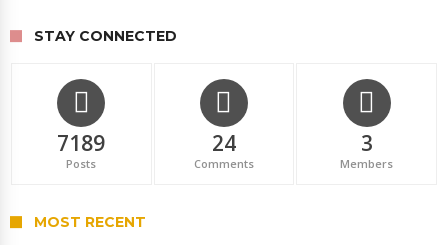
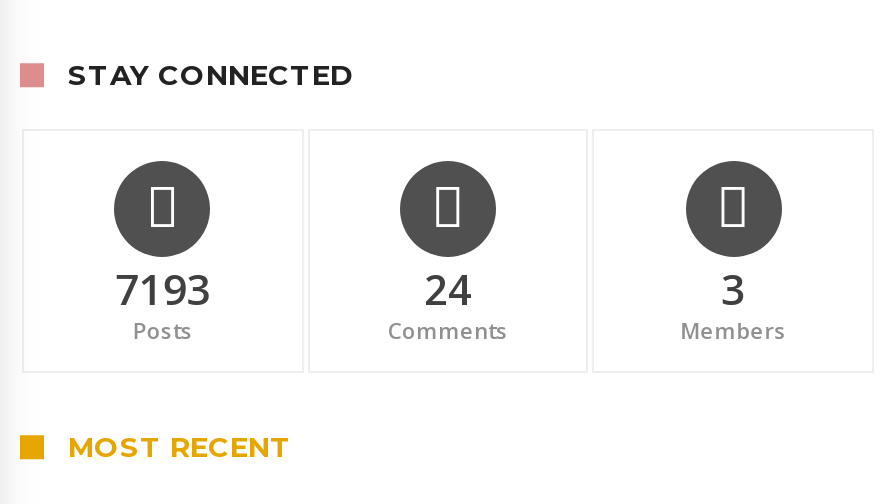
[57,129,105,157] 7189 -> [115,261,211,317] 7193

